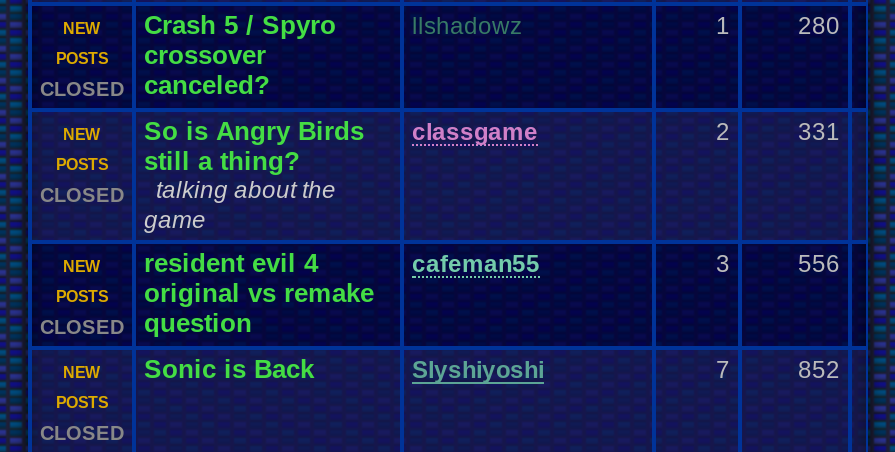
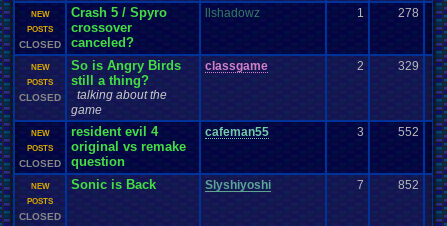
[798,12,840,40] 280 -> [398,6,419,20] 278
[798,118,840,146] 331 -> [398,59,419,73] 329
[798,250,840,278] 556 -> [398,125,419,139] 552

